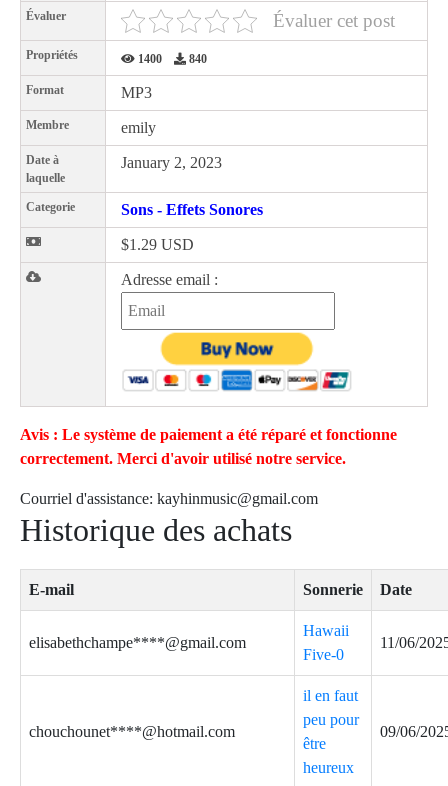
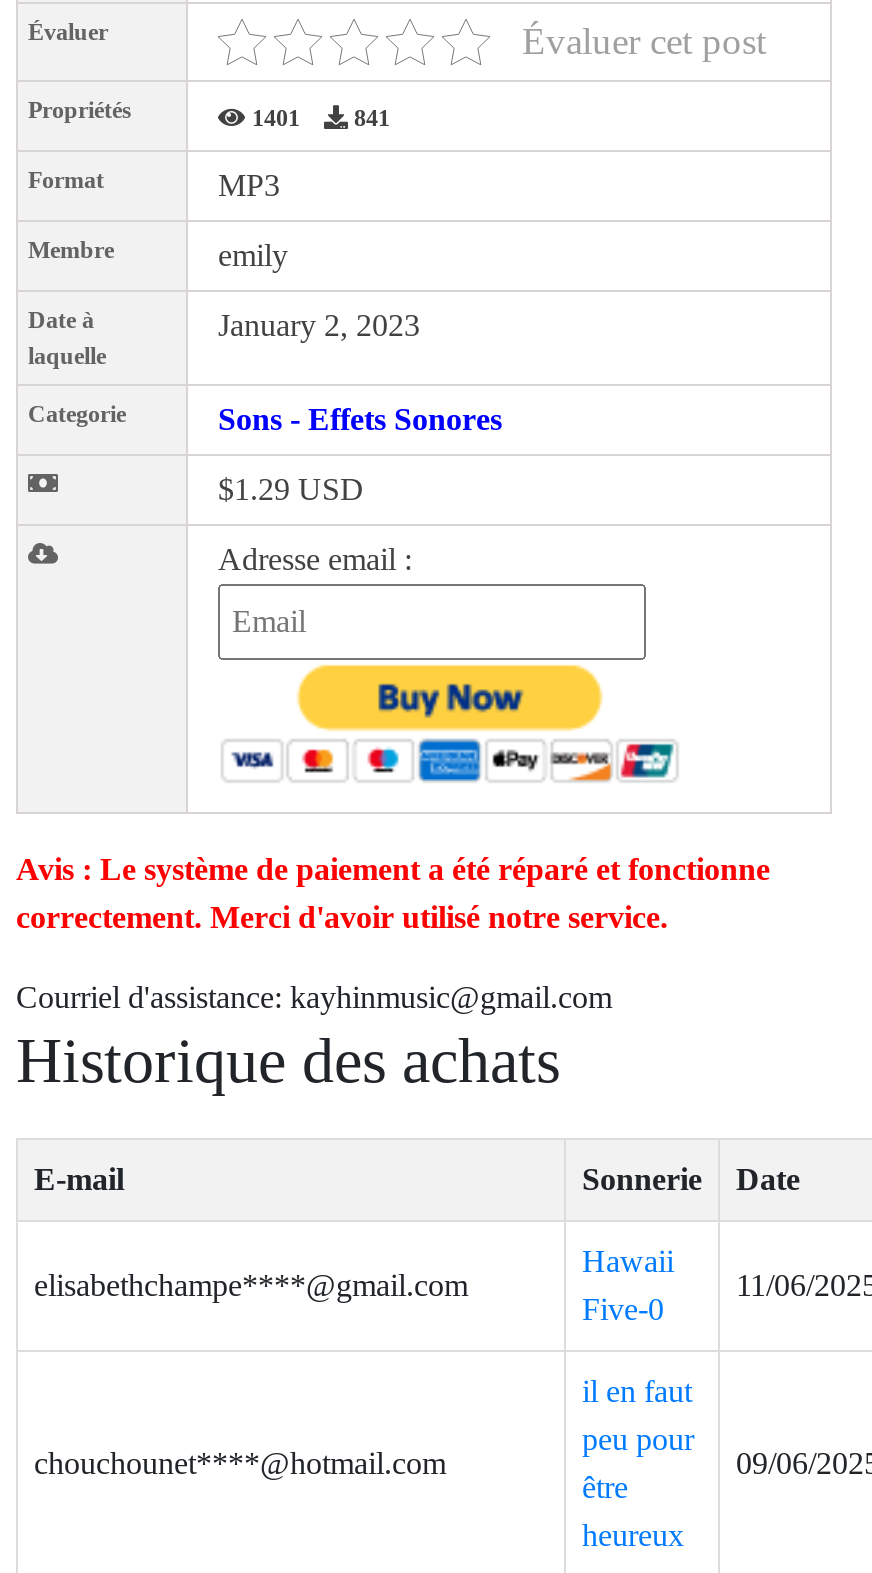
[135,52,162,65] 1400 -> [246,104,300,130] 1401
[186,52,207,65] 840 -> [348,104,390,130] 841

